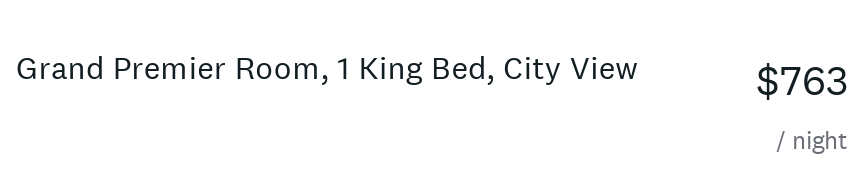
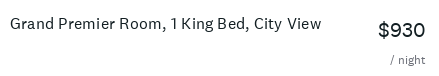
[756,56,848,106] $763 -> [378,17,426,42] $930

